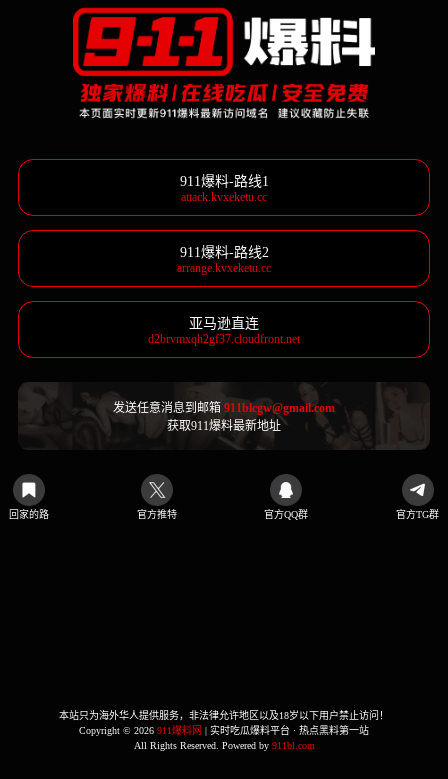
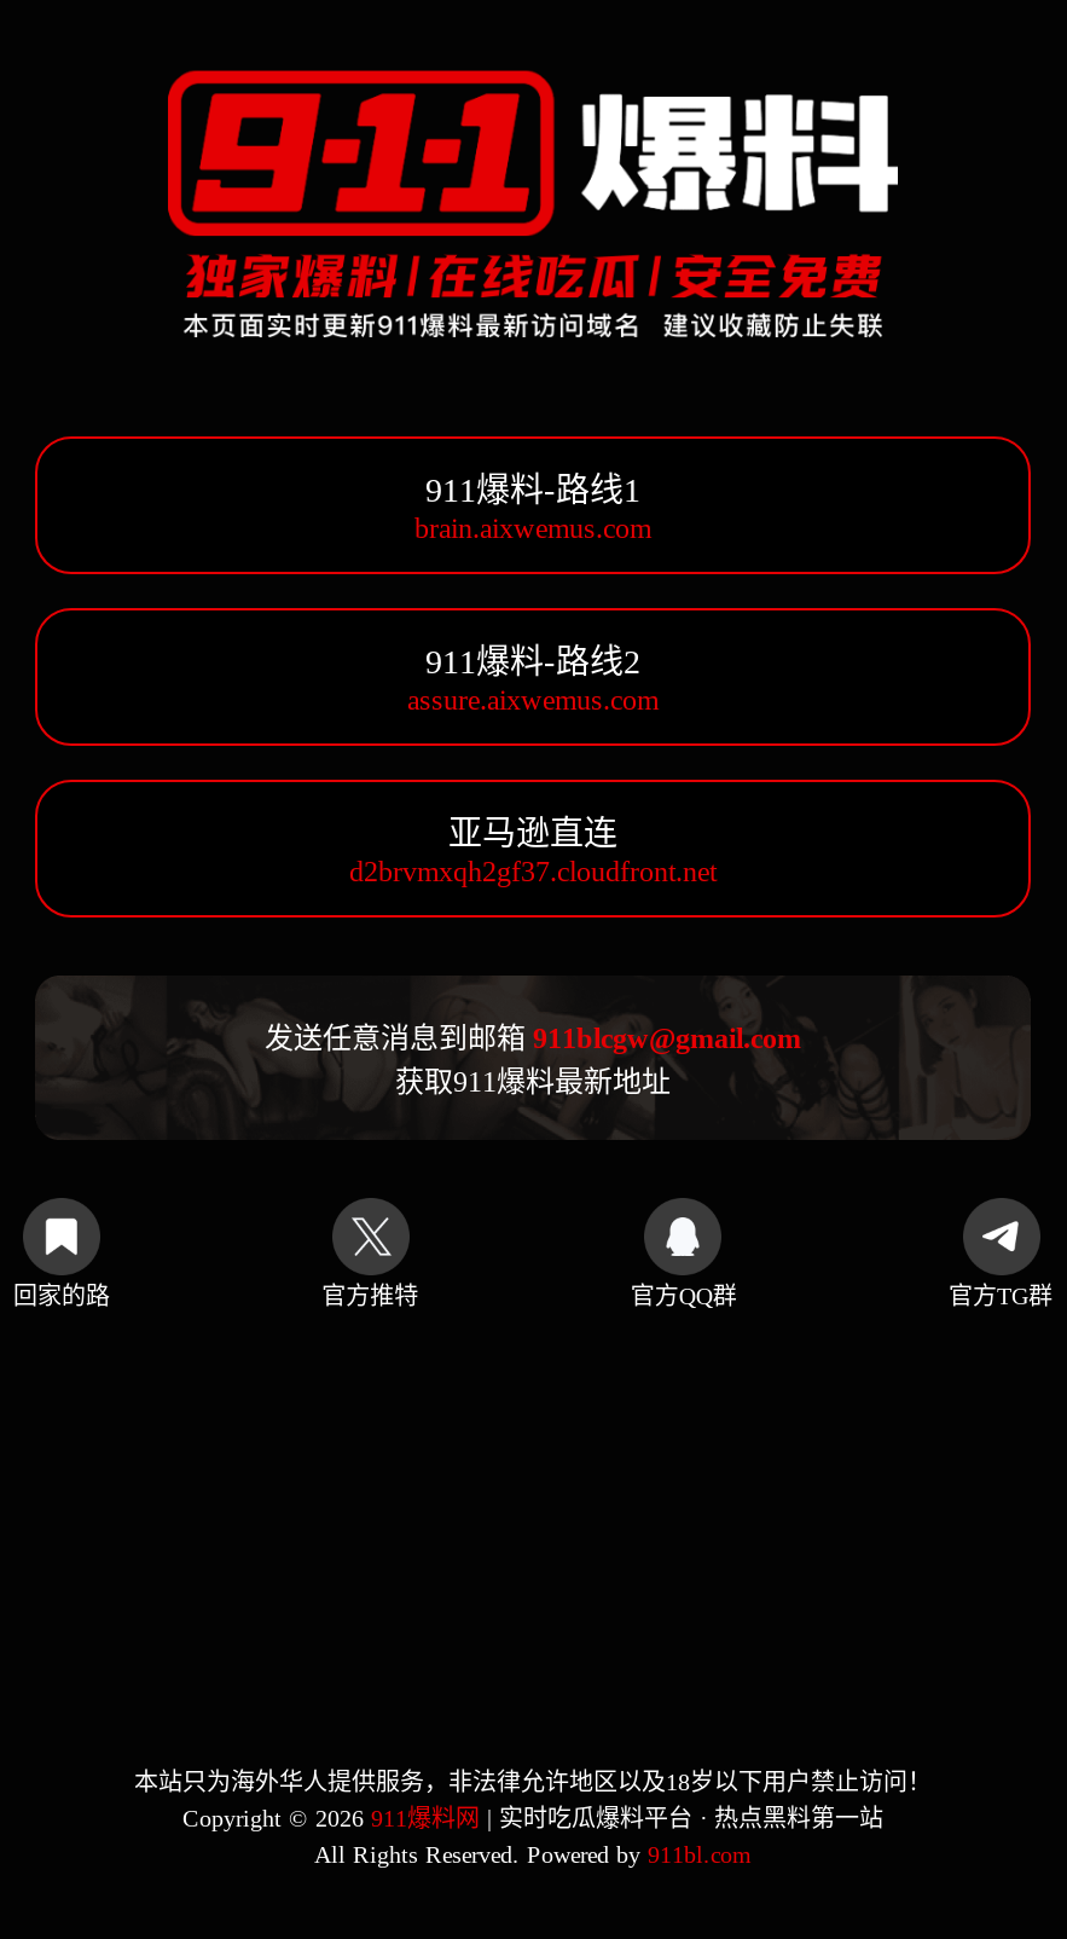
[181,190,267,204] attack.kvxeketu.cc -> [414,511,651,545] brain.aixwemus.com
[177,261,271,275] arrange.kvxeketu.cc -> [407,683,659,716] assure.aixwemus.com

